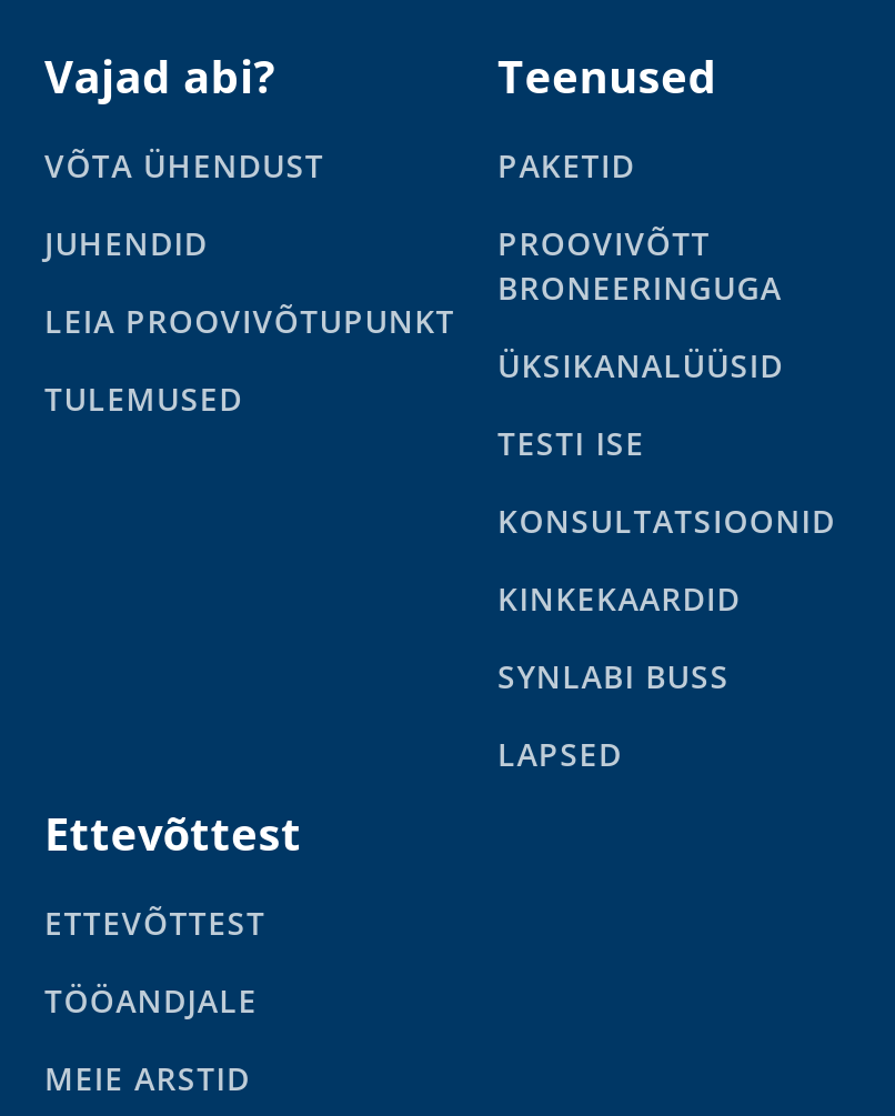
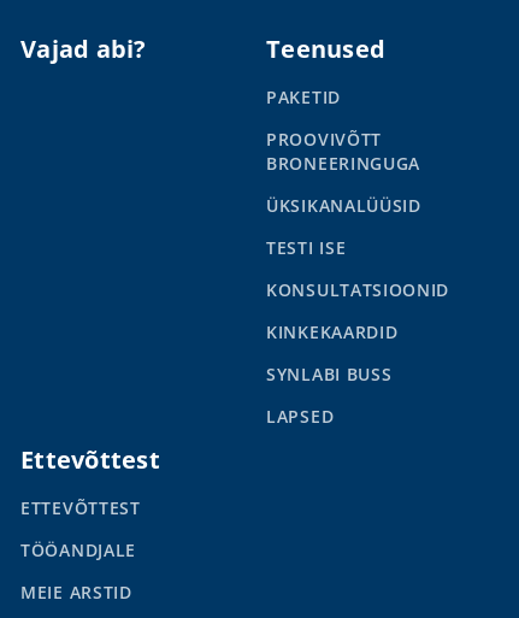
[44,144,455,420] VÕTA ÜHENDUST | JUHENDID | LEIA PROOVIVÕTUPUNKT | TULEMUSED -> none

